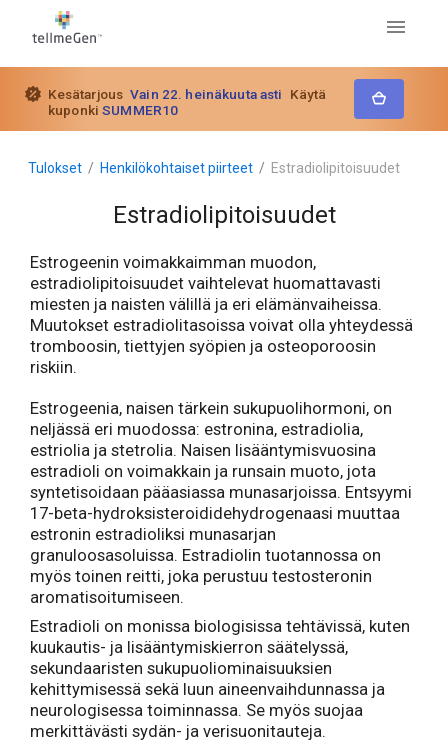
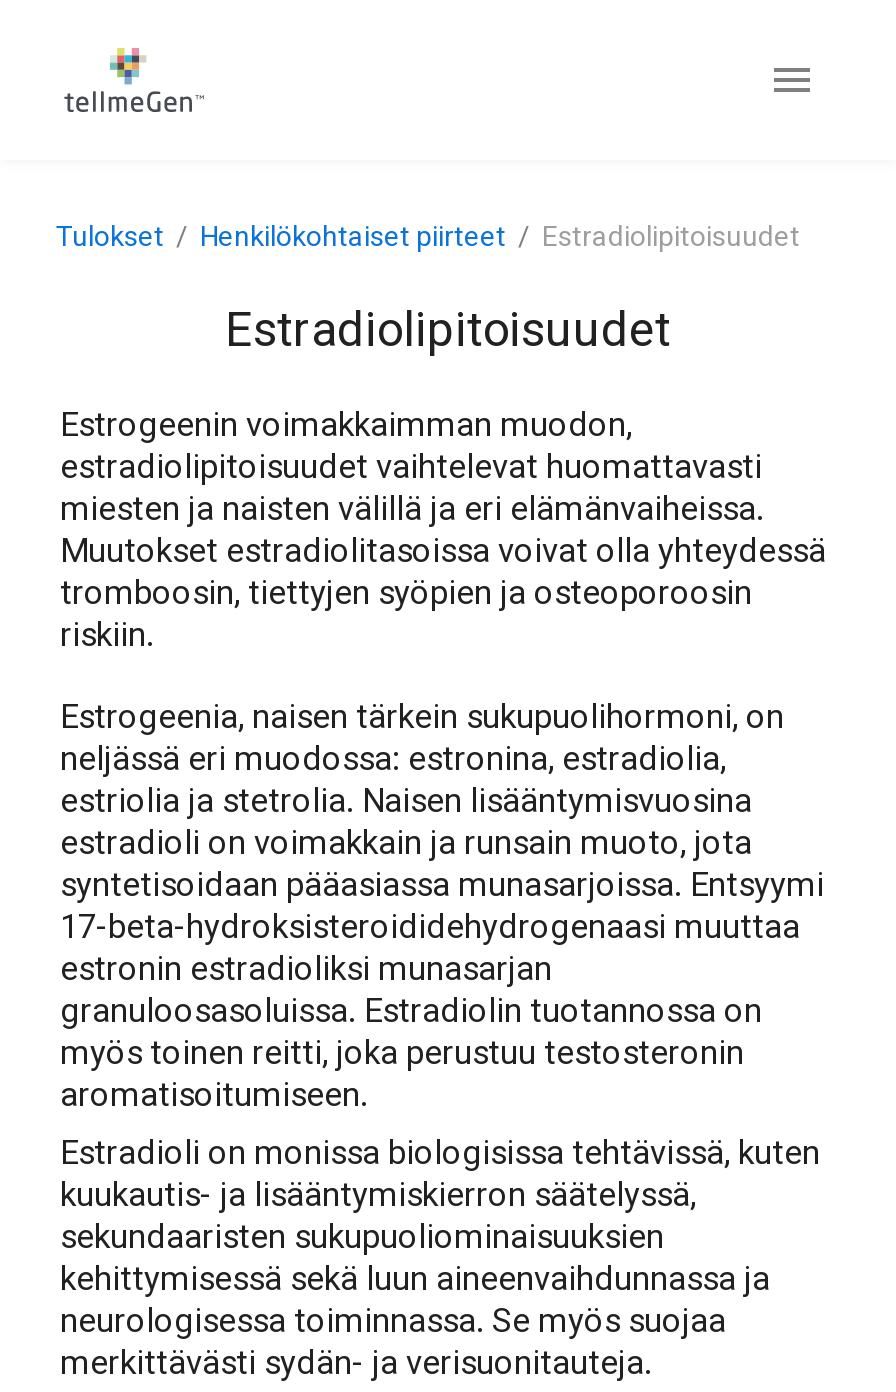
[3,66,445,132] [image] | Kesätarjous Vain 22. heinäkuuta asti Käytä | kuponkiSUMMER10 -> none

